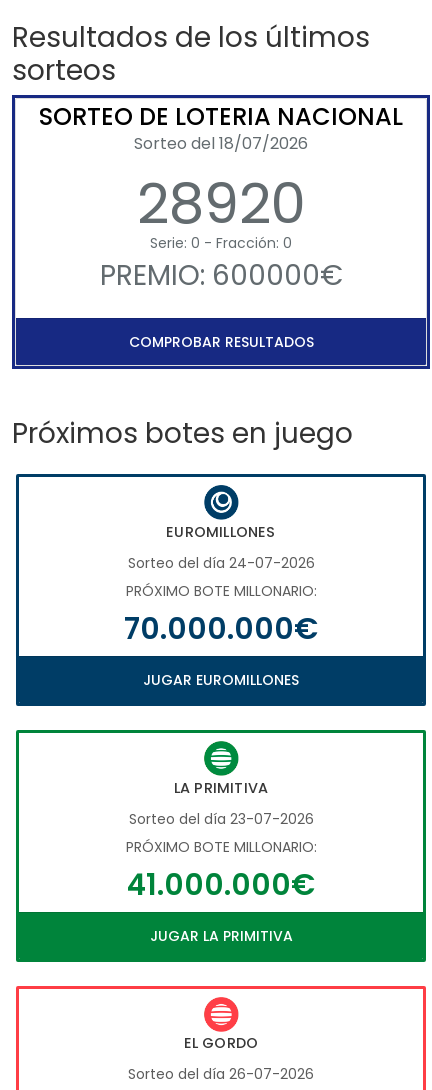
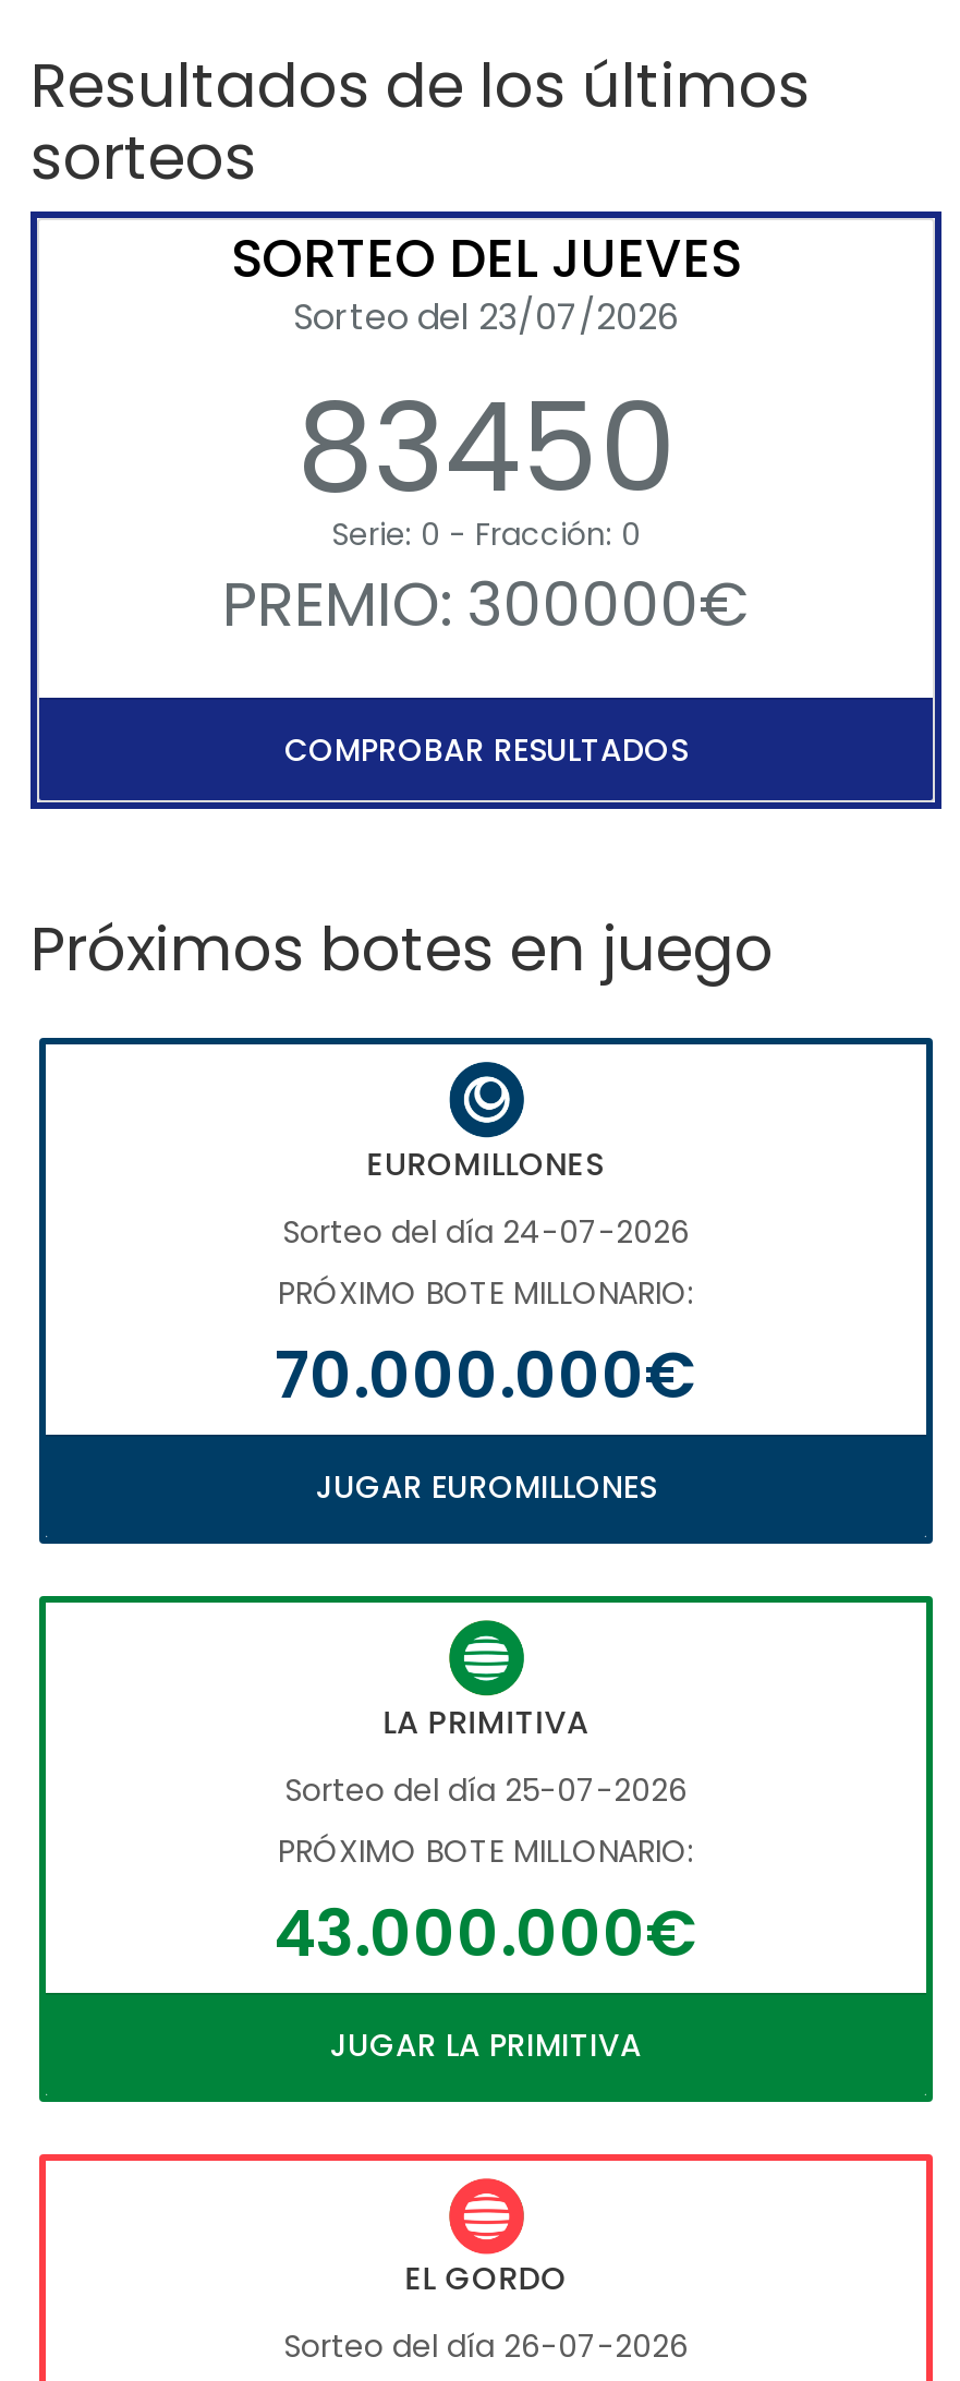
[39,100,403,243] SORTEO DE LOTERIA NACIONAL | Sorteo del 18/07/2026 | 28920 -> [231,222,741,534] SORTEO DEL JUEVES | Sorteo del 23/07/2026 | 83450
[99,256,342,295] PREMIO: 600000€ -> [222,562,750,647] PREMIO: 300000€
[128,809,313,829] Sorteo del día 23-07-2026 -> [284,1767,688,1811] Sorteo del día 25-07-2026
[127,864,315,905] 41.000.000€ -> [274,1887,698,1977] 43.000.000€

